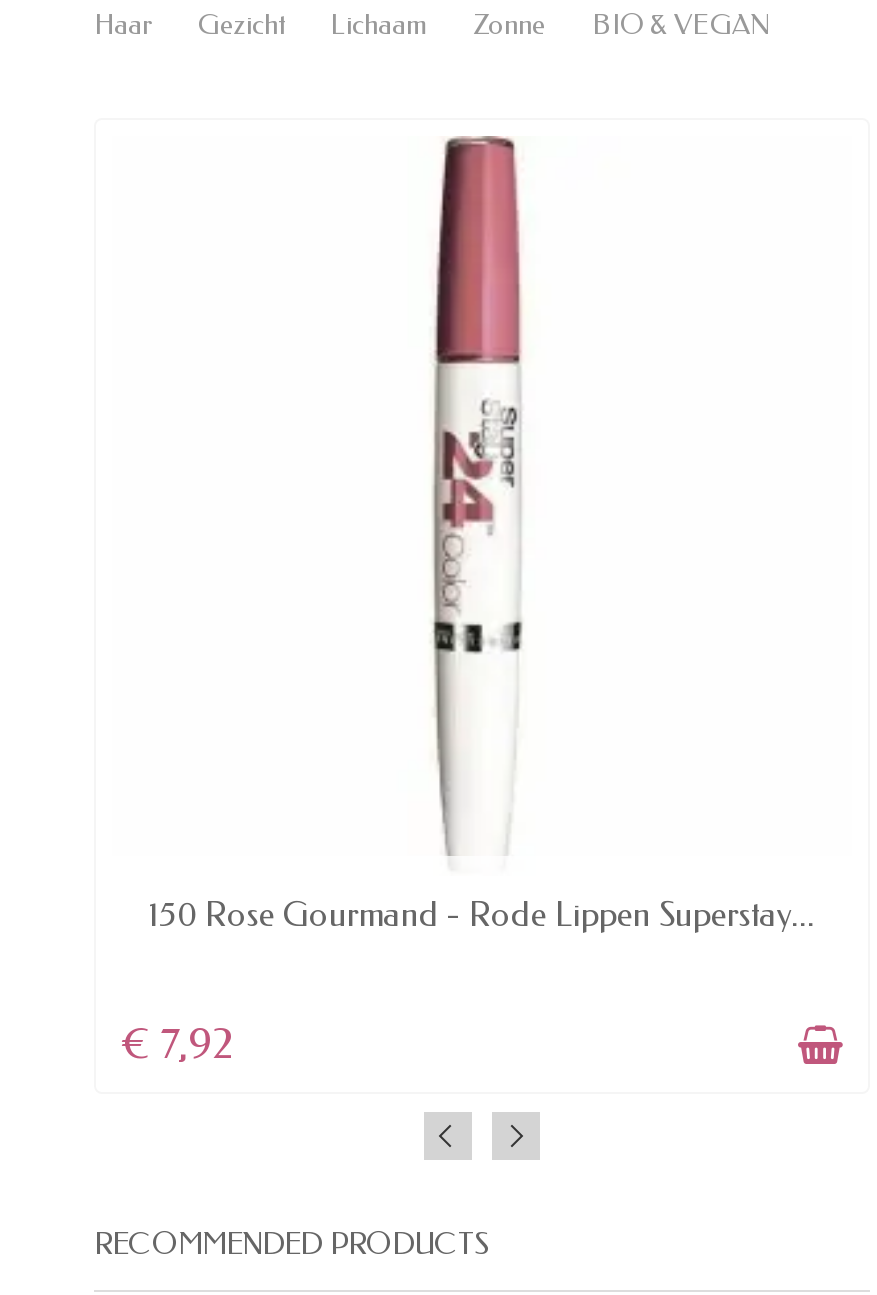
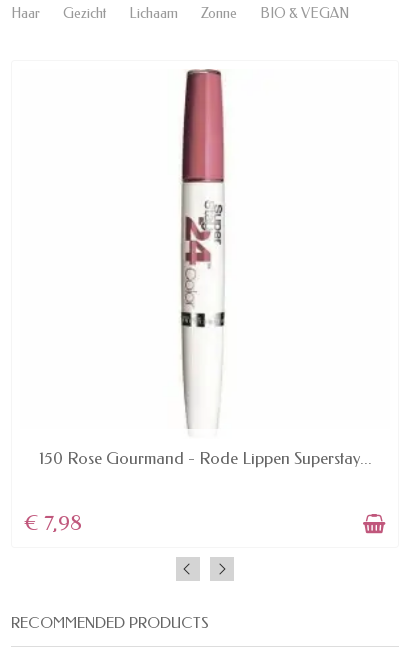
[120,1017,234,1069] € 7,92 -> [24,509,82,535] € 7,98

